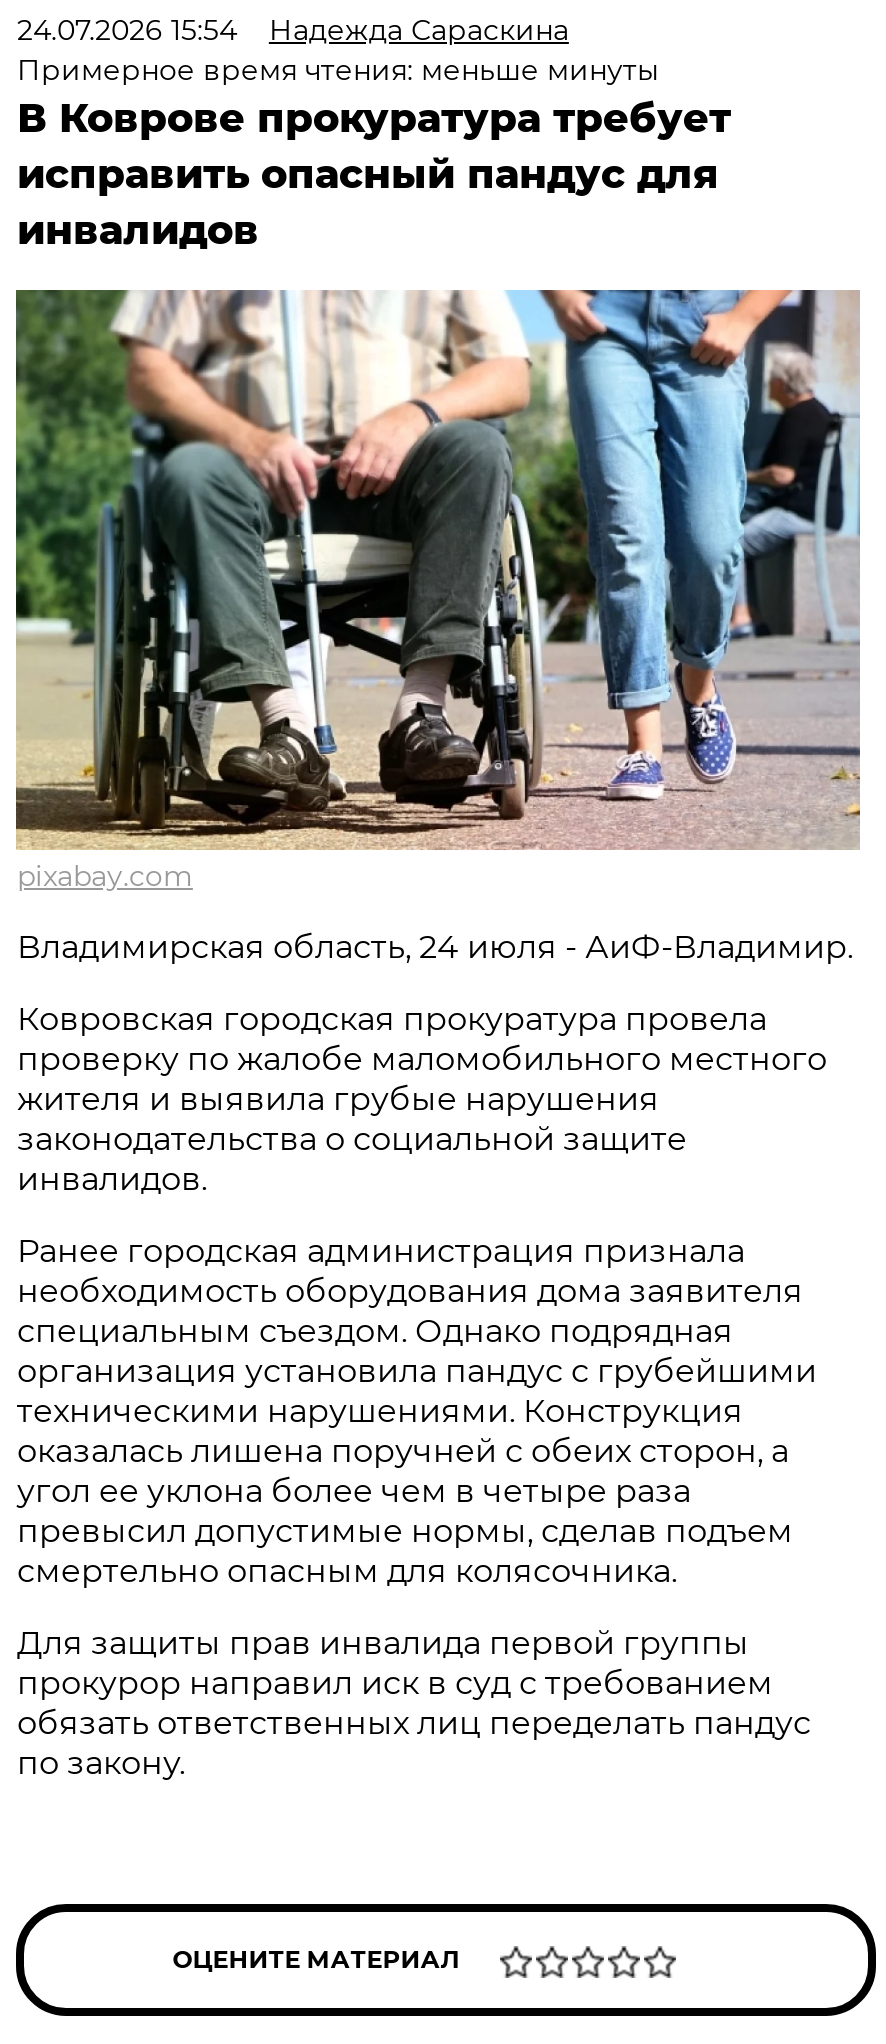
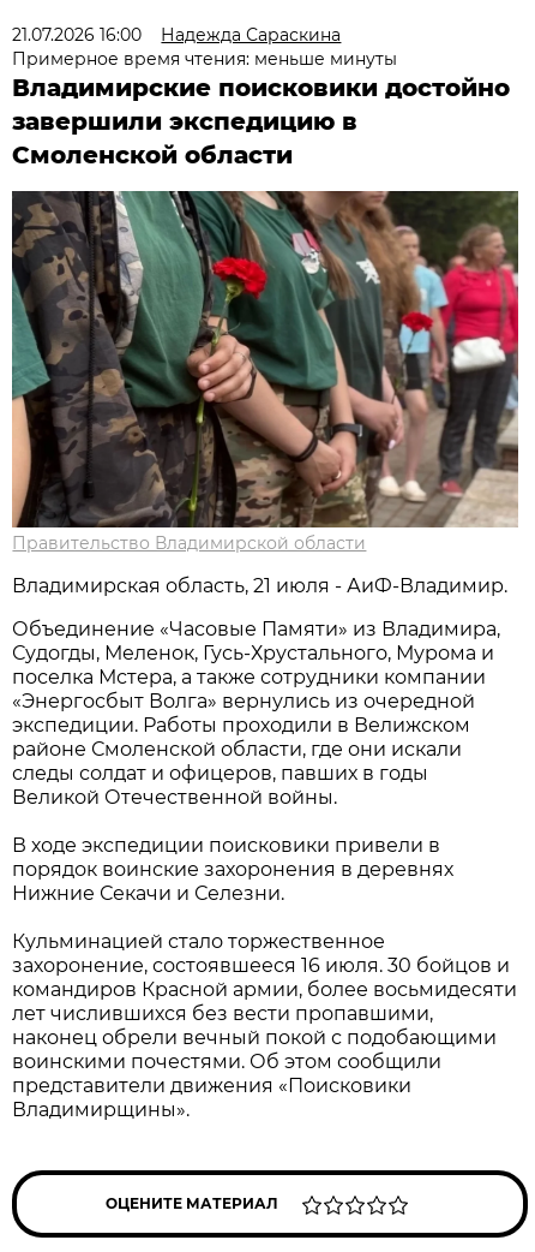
[17,12,569,48] 24.07.2026 15:54 Надежда Сараскина -> [12,24,341,46] 21.07.2026 16:00 Надежда Сараскина
[17,94,731,254] В Коврове прокуратура требует | исправить опасный пандус для | инвалидов -> [12,73,510,169] Владимирские поисковики достойно | завершили экспедицию в | Смоленской области
[14,288,862,894] [image] | pixabay.com -> [11,190,519,554] [image] | Правительство Владимирской области
[17,928,853,966] Владимирская область, 24 июля - АиФ-Владимир. -> [12,574,508,597] Владимирская область, 21 июля - АиФ-Владимир.
[17,1000,827,1198] Ковровская городская прокуратура провела | проверку по жалобе маломобильного местного | жителя и выявила грубые нарушения | законодательства о социальной защите | инвалидов. -> [12,617,501,809] Объединение «Часовые Памяти» из Владимира, | Судогды, Меленок, Гусь-Хрустального, Мурома и | поселка Мстера, а также сотрудники компании | «Энергосбыт Волга» вернулись из очередной | экспедиции. Работы проходили в Велижском | районе Смоленской области, где они искали | следы солдат и офицеров, павших в годы | Великой Отечественной войны.
[17,1232,817,1590] Ранее городская администрация признала | необходимость оборудования дома заявителя | специальным съездом. Однако подрядная | организация установила пандус с грубейшими | техническими нарушениями. Конструкция | оказалась лишена поручней с обеих сторон, а | угол ее уклона более чем в четыре раза | превысил допустимые нормы, сделав подъем | смертельно опасным для колясочника. -> [12,834,454,905] В ходе экспедиции поисковики привели в | порядок воинские захоронения в деревнях | Нижние Секачи и Селезни.
[17,1624,811,1782] Для защиты прав инвалида первой группы | прокурор направил иск в суд с требованием | обязать ответственных лиц переделать пандус | по закону. -> [12,930,517,1121] Кульминацией стало торжественное | захоронение, состоявшееся 16 июля. 30 бойцов и | командиров Красной армии, более восьмидесяти | лет числившихся без вести пропавшими, | наконец обрели вечный покой с подобающими | воинскими почестями. Об этом сообщили | представители движения «Поисковики | Владимирщины».

